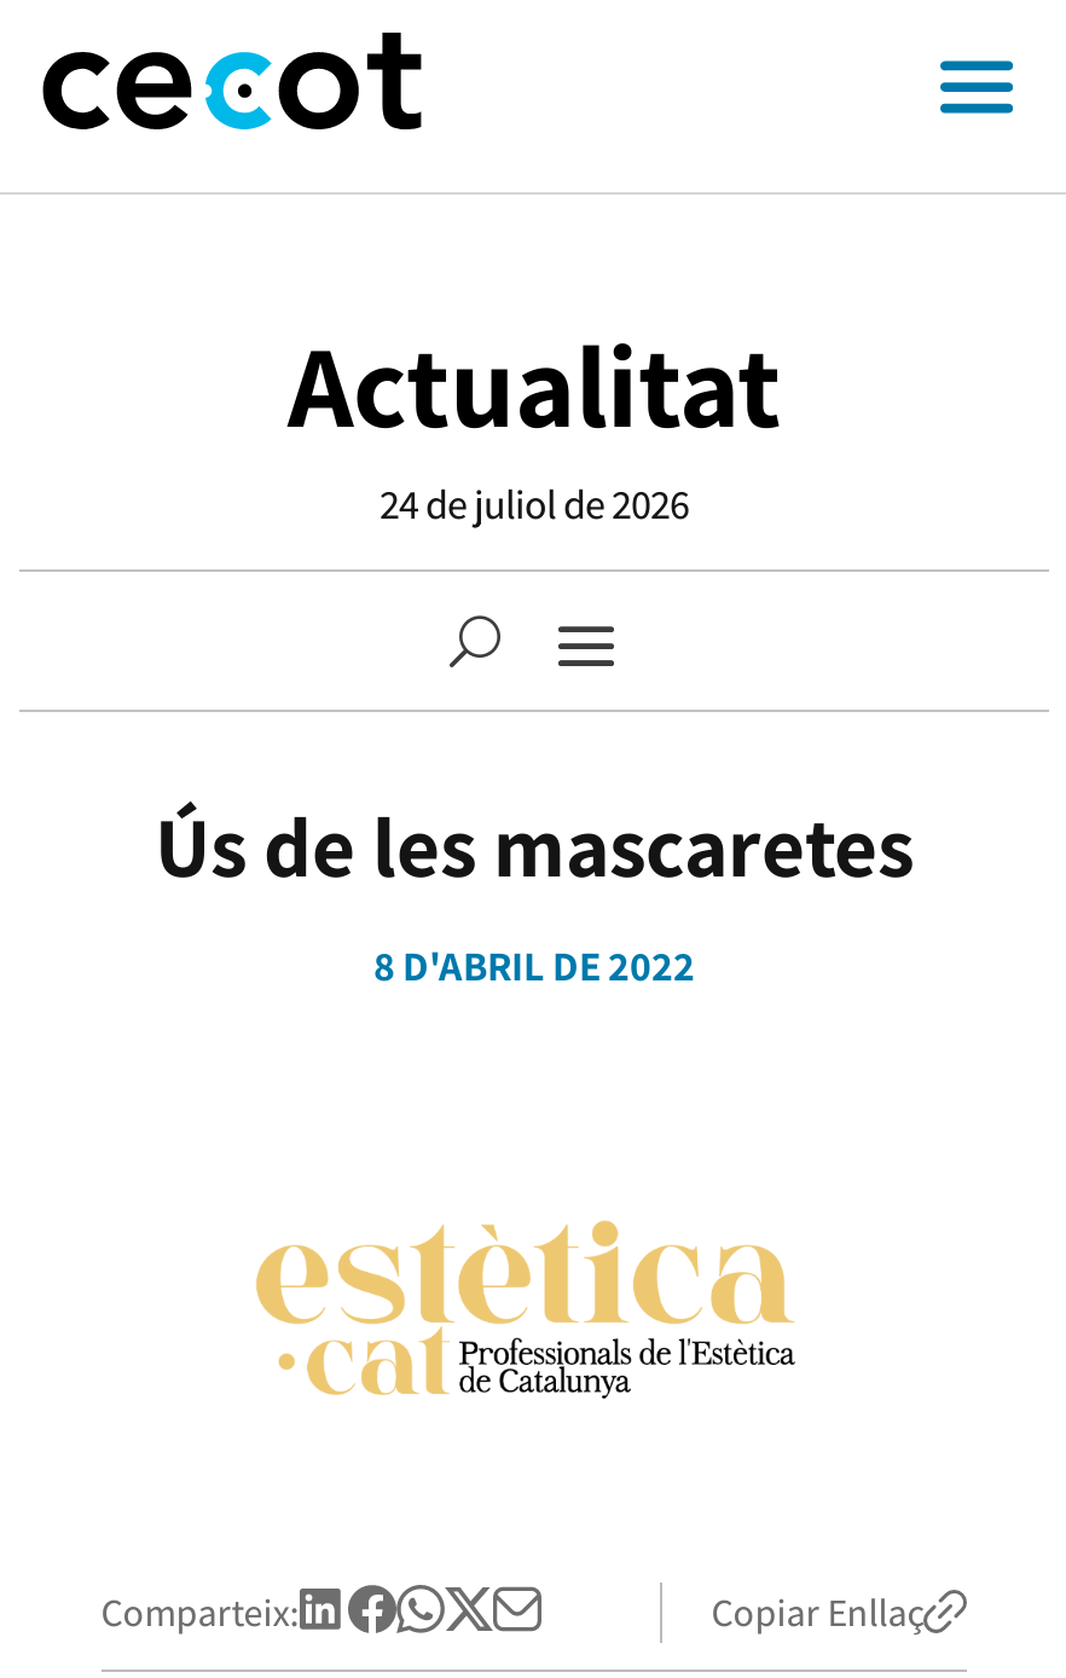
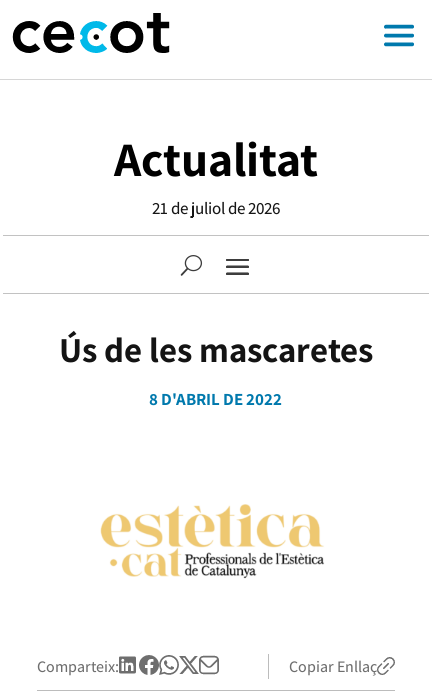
[380,478,689,531] 24 de juliol de 2026 -> [152,197,280,219] 21 de juliol de 2026

